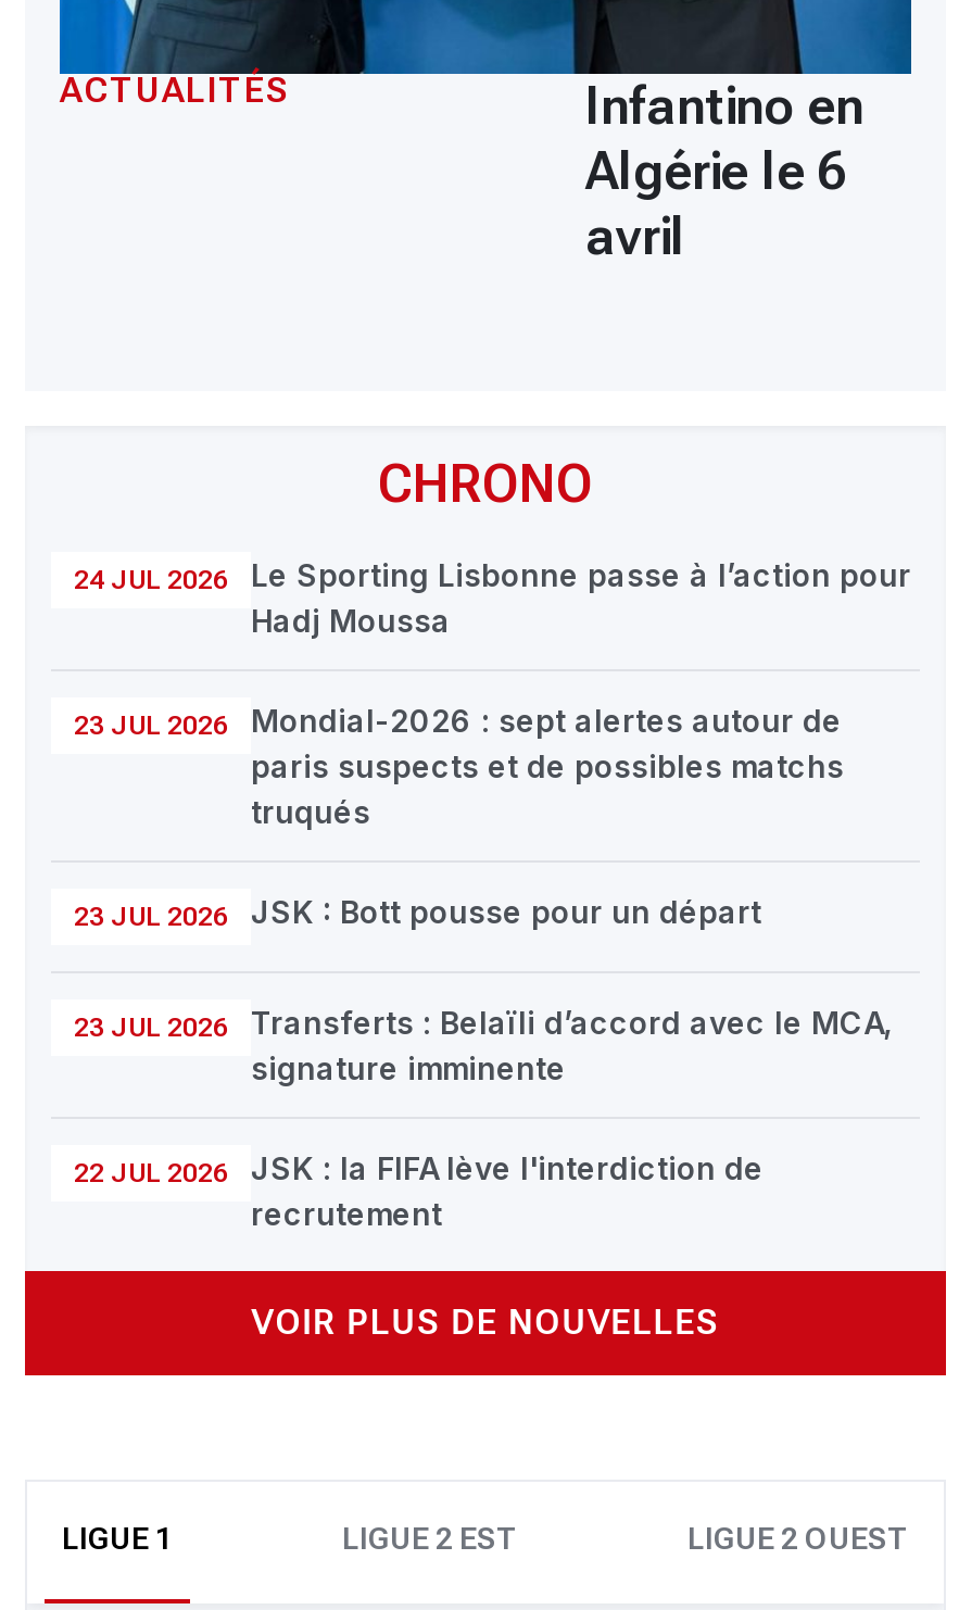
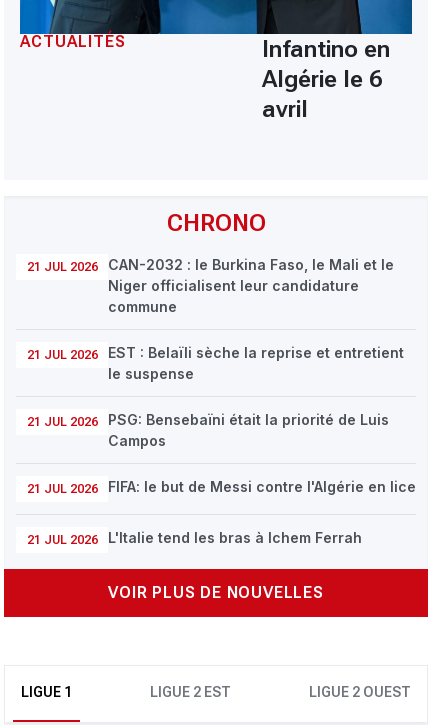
[74,555,911,638] 24 JUL 2026 | Le Sporting Lisbonne passe à l’action pour | Hadj Moussa -> [26,255,394,314] 21 JUL 2026 | CAN-2032 : le Burkina Faso, le Mali et le | Niger officialisent leur candidature | commune
[74,701,844,829] 23 JUL 2026 | Mondial-2026 : sept alertes autour de | paris suspects et de possibles matchs | truqués -> [26,343,404,381] 21 JUL 2026 | EST : Belaïli sèche la reprise et entretient | le suspense
[74,892,761,931] 23 JUL 2026 | JSK : Bott pousse pour un départ -> [26,410,389,448] 21 JUL 2026 | PSG: Bensebaïni était la priorité de Luis | Campos
[74,1003,892,1085] 23 JUL 2026 | Transferts : Belaïli d’accord avec le MCA, | signature imminente -> [26,477,416,495] 21 JUL 2026 | FIFA: le but de Messi contre l'Algérie en lice
[74,1148,764,1231] 22 JUL 2026 | JSK : la FIFA lève l'interdiction de | recrutement -> [26,528,362,546] 21 JUL 2026 | L'Italie tend les bras à Ichem Ferrah

